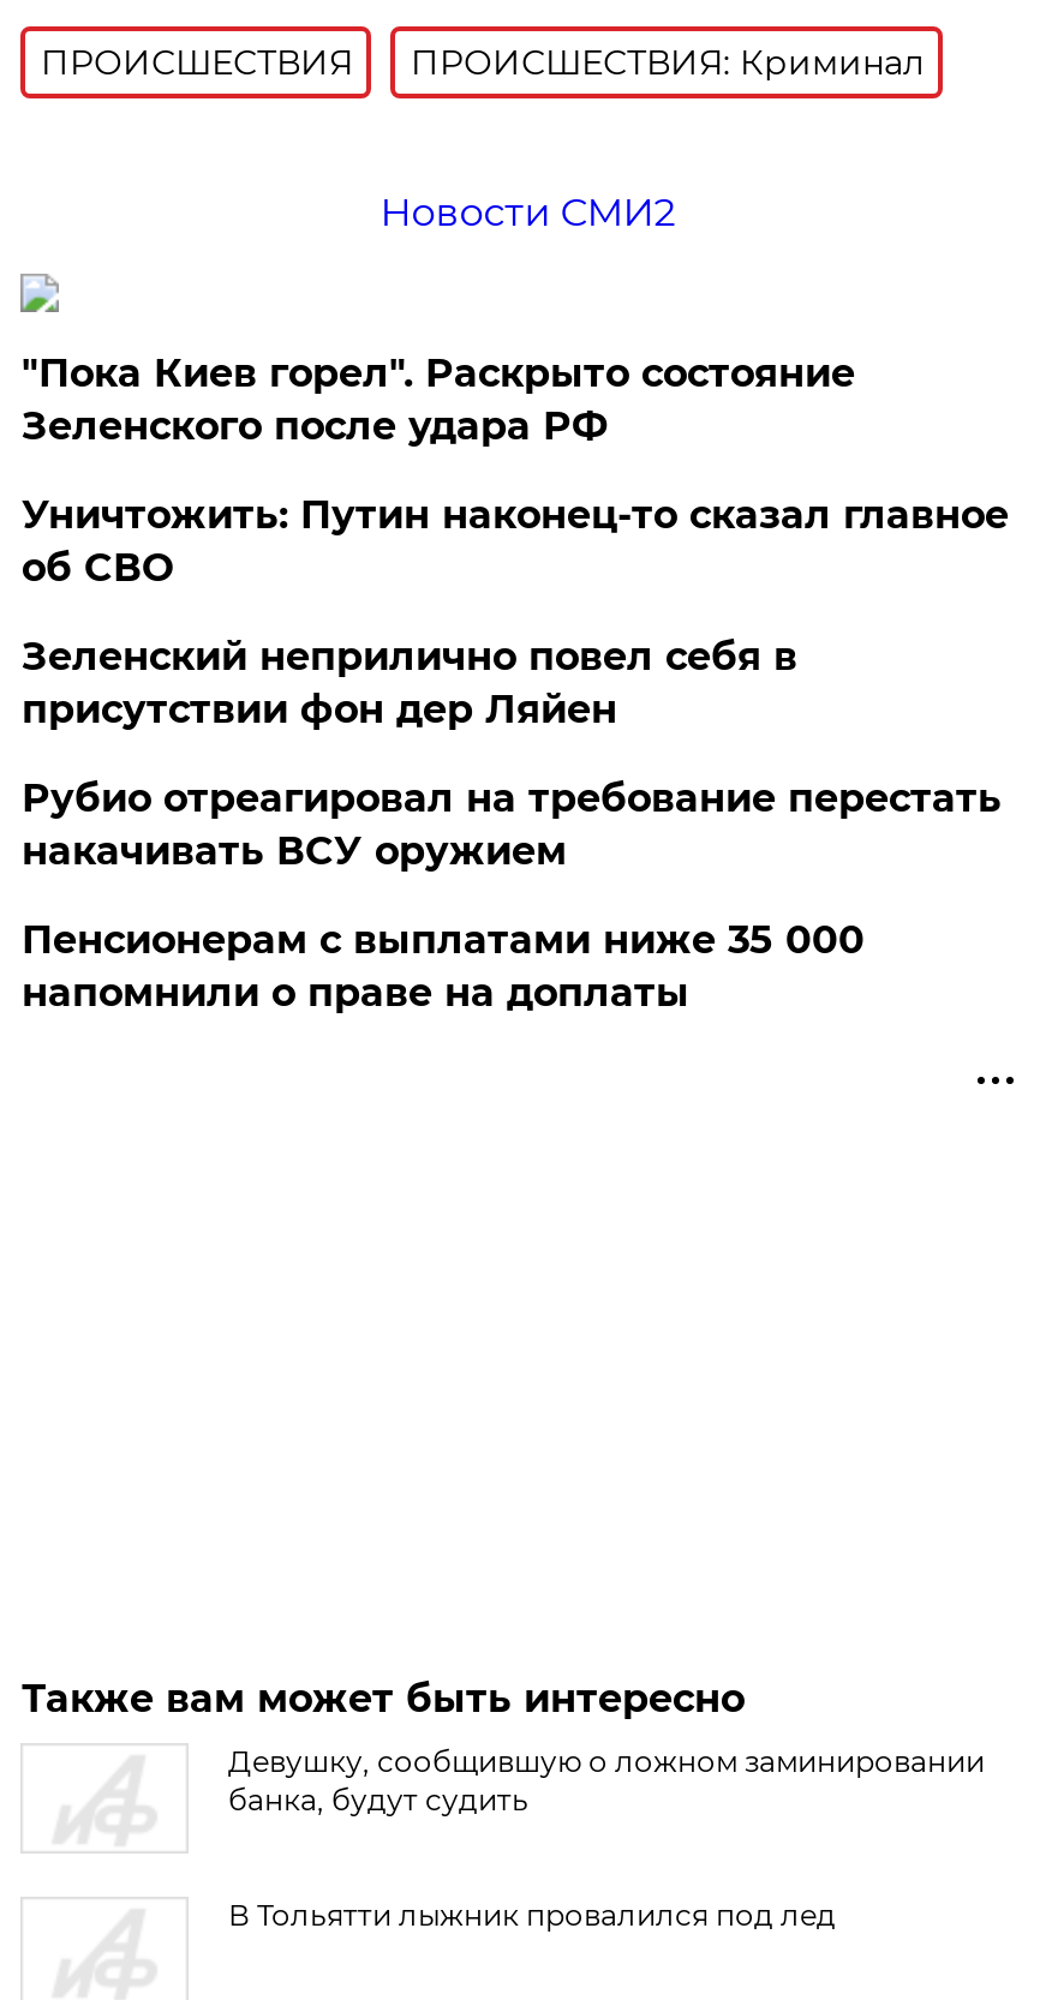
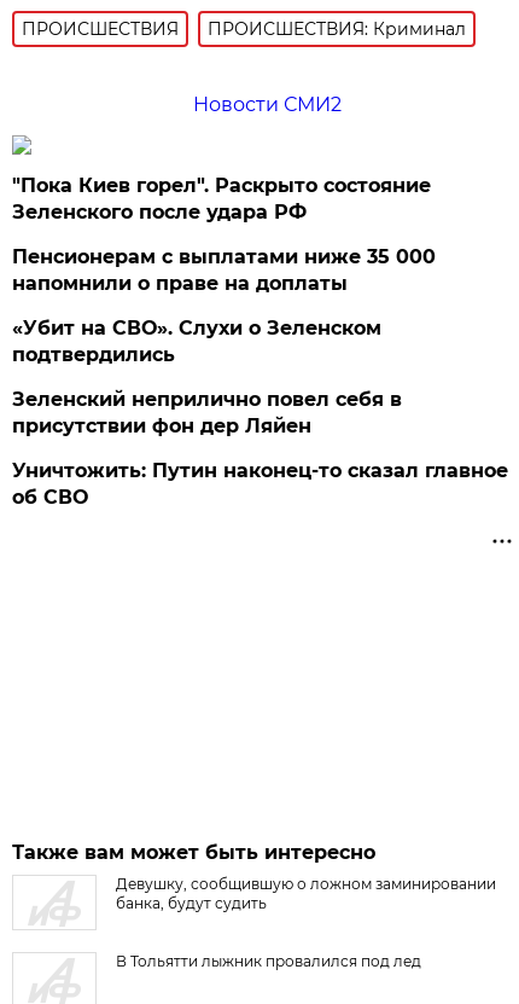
moved [21,492,1009,732] -> [13,388,509,509]: Зеленский неприлично повел cебя в | присутствии фон дер Ляйен | Уничтожить: Путин наконец-то сказал главное | об СВО
[21,776,1001,874] Рубио отреагировал на требование перестать | накачивать ВСУ оружием -> none
moved [21,917,864,1016] -> [13,245,436,295]: Пенсионерам с выплатами ниже 35 000 | напомнили о праве на доплаты
none -> [13,317,382,366] «Убит на СВО». Слухи о Зеленском | подтвердились

